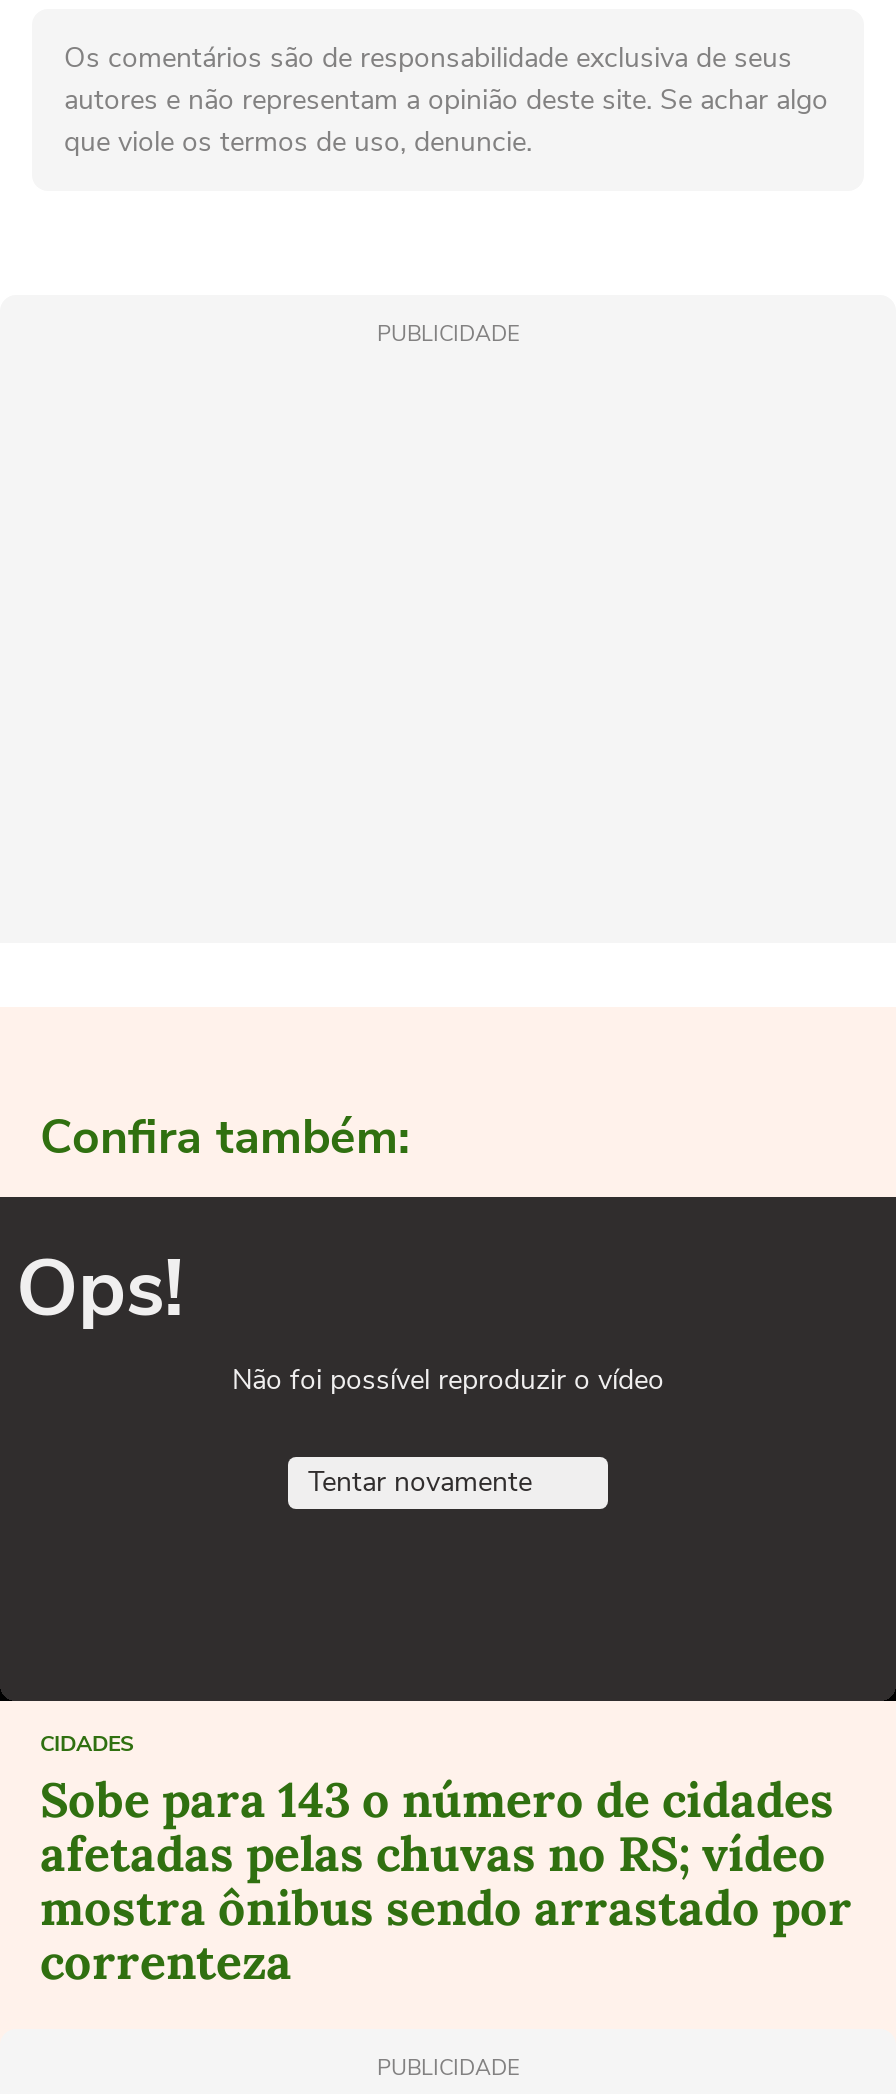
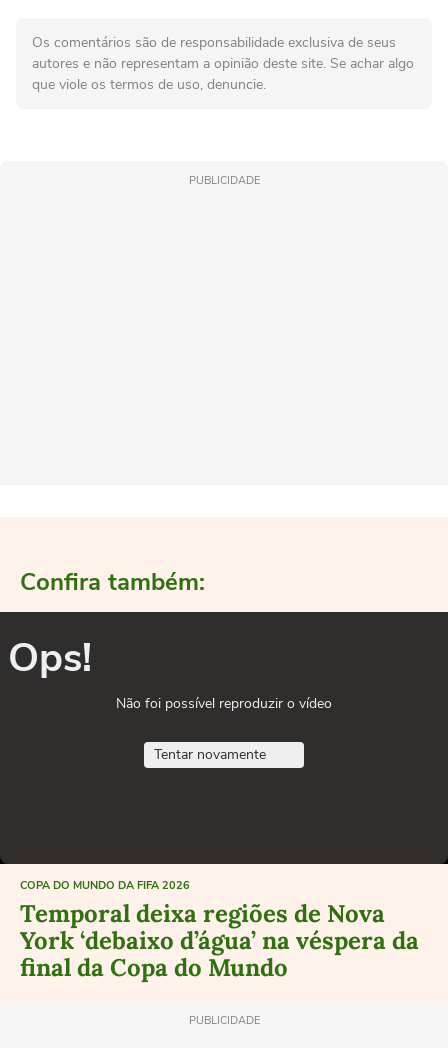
[40,1730,852,1994] CIDADES | Sobe para 143 o número de cidades | afetadas pelas chuvas no RS; vídeo | mostra ônibus sendo arrastado por | correnteza -> [20,878,419,983] COPA DO MUNDO DA FIFA 2026 | Temporal deixa regiões de Nova | York ‘debaixo d’água’ na véspera da | final da Copa do Mundo

